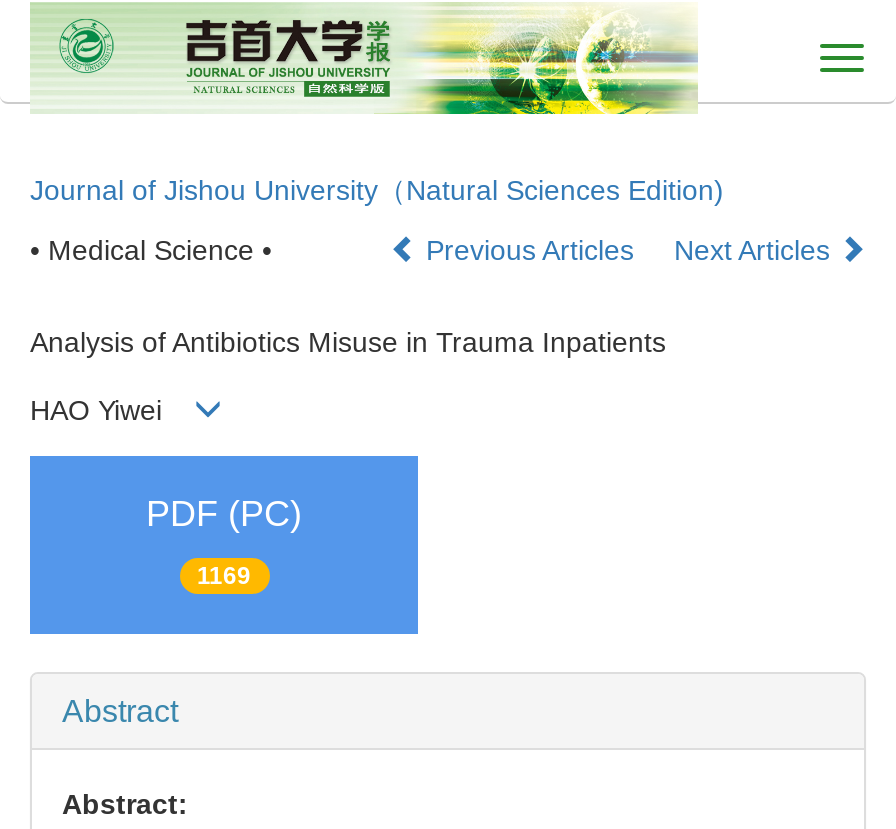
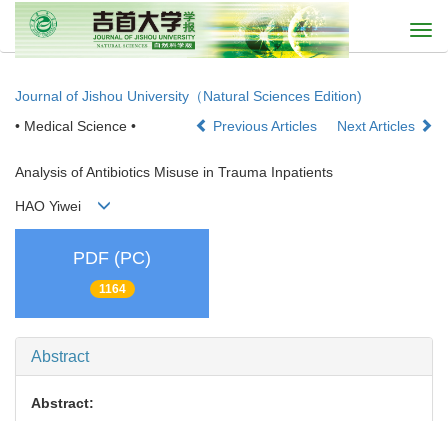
[197,562,251,590] 1169 -> [98,282,125,296] 1164

